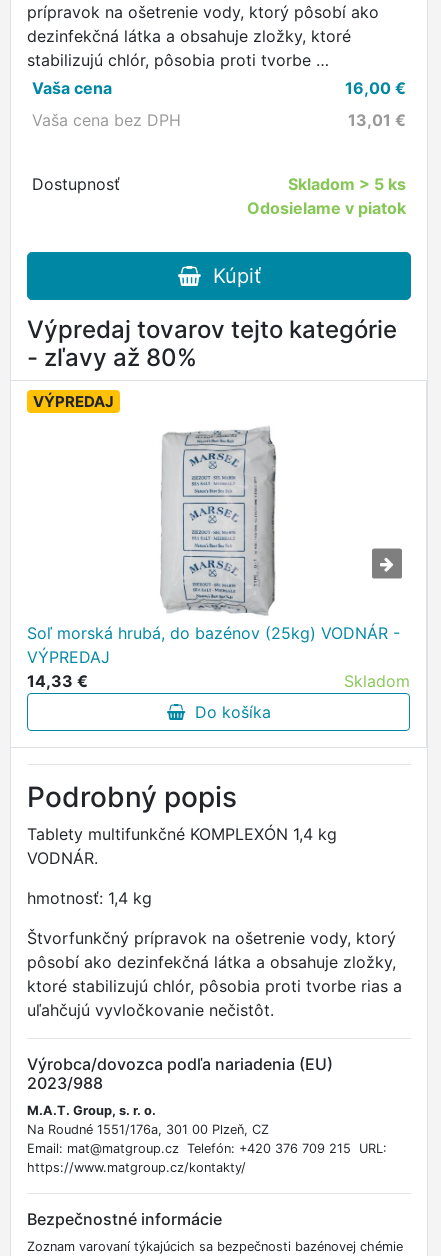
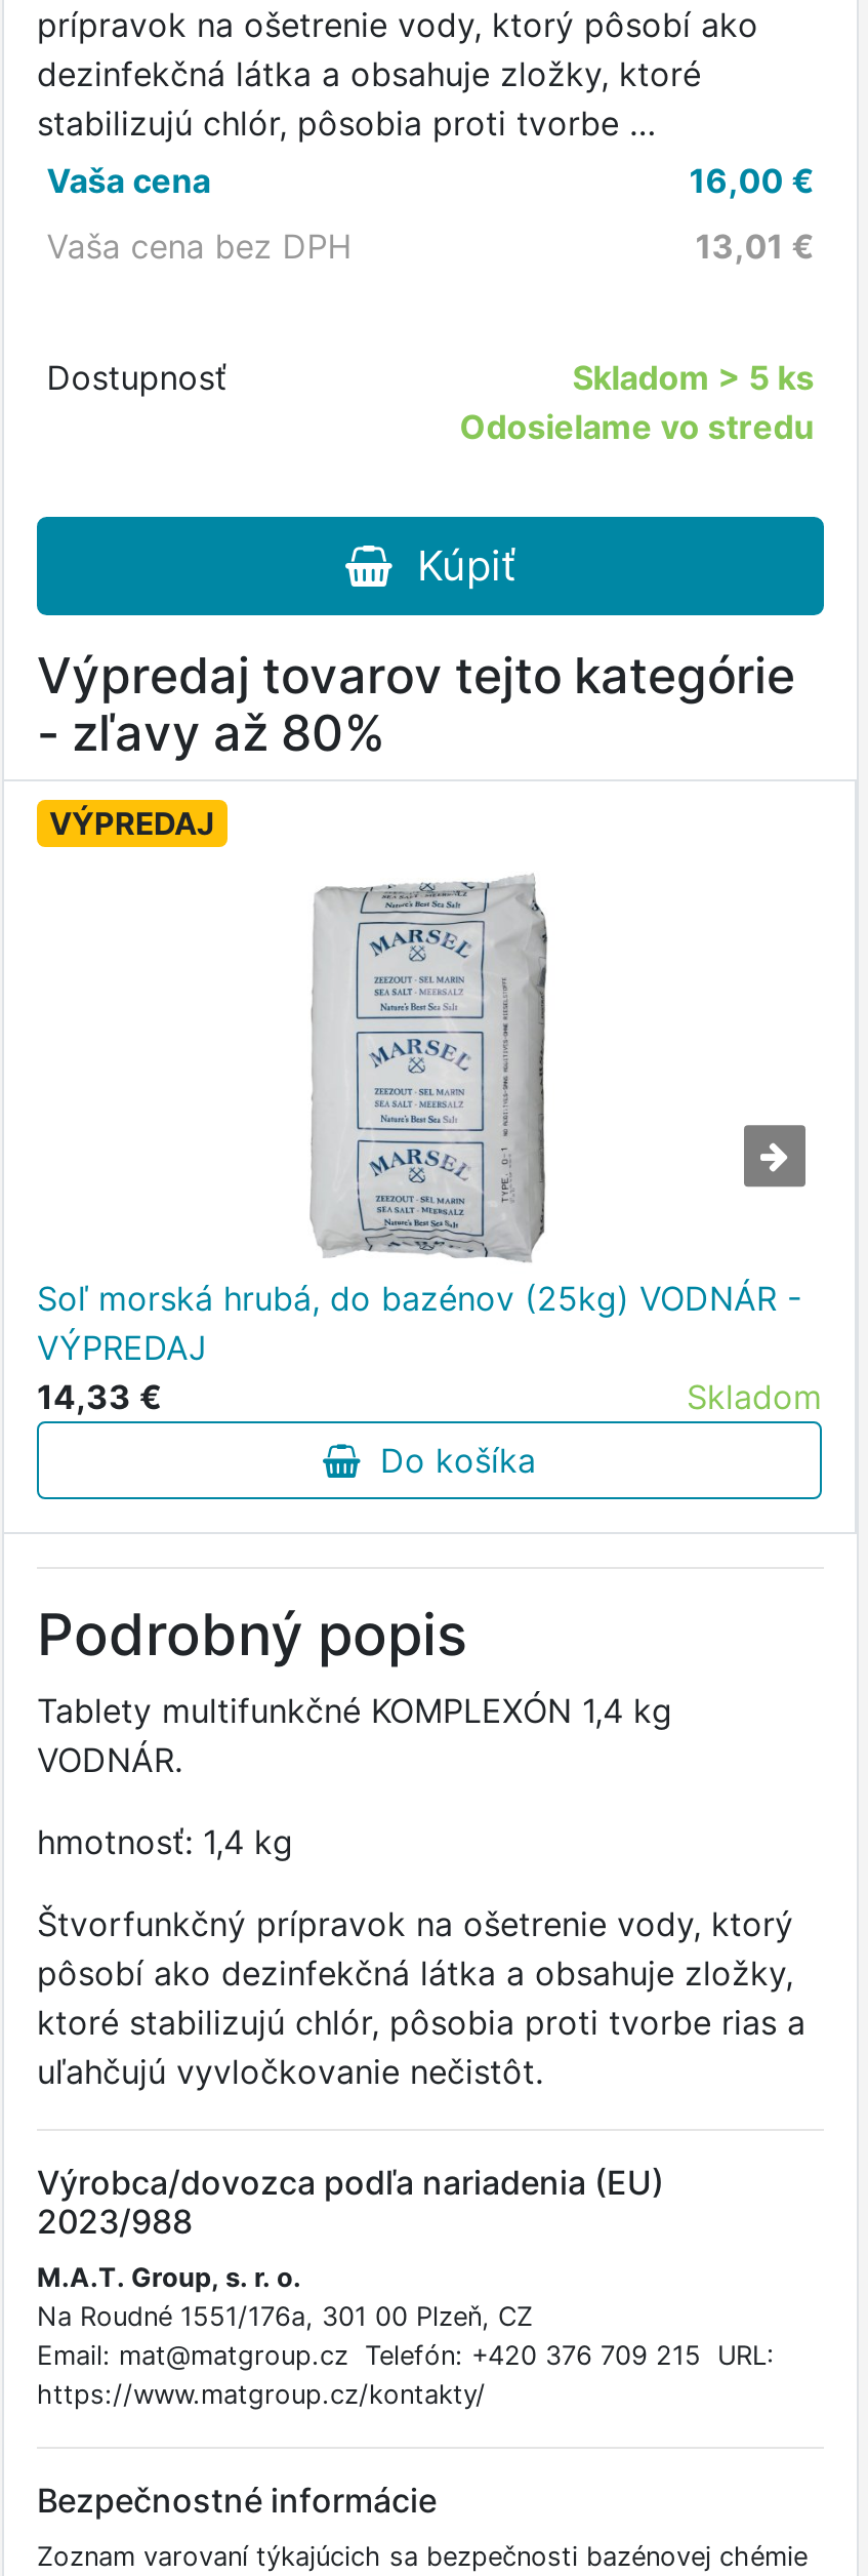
[247,198,406,218] Odosielame v piatok -> [460,406,814,447] Odosielame vo stredu

